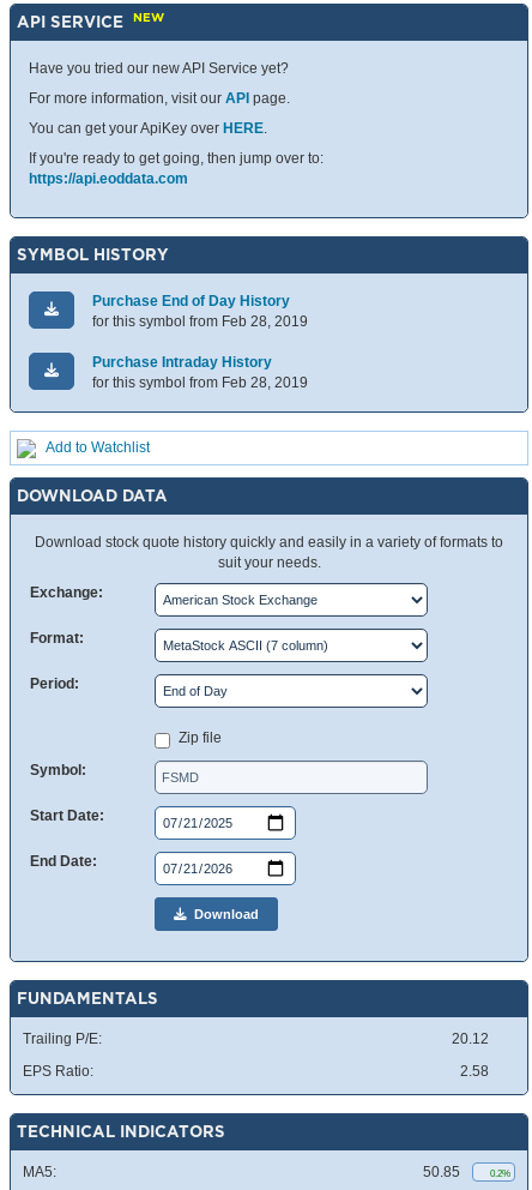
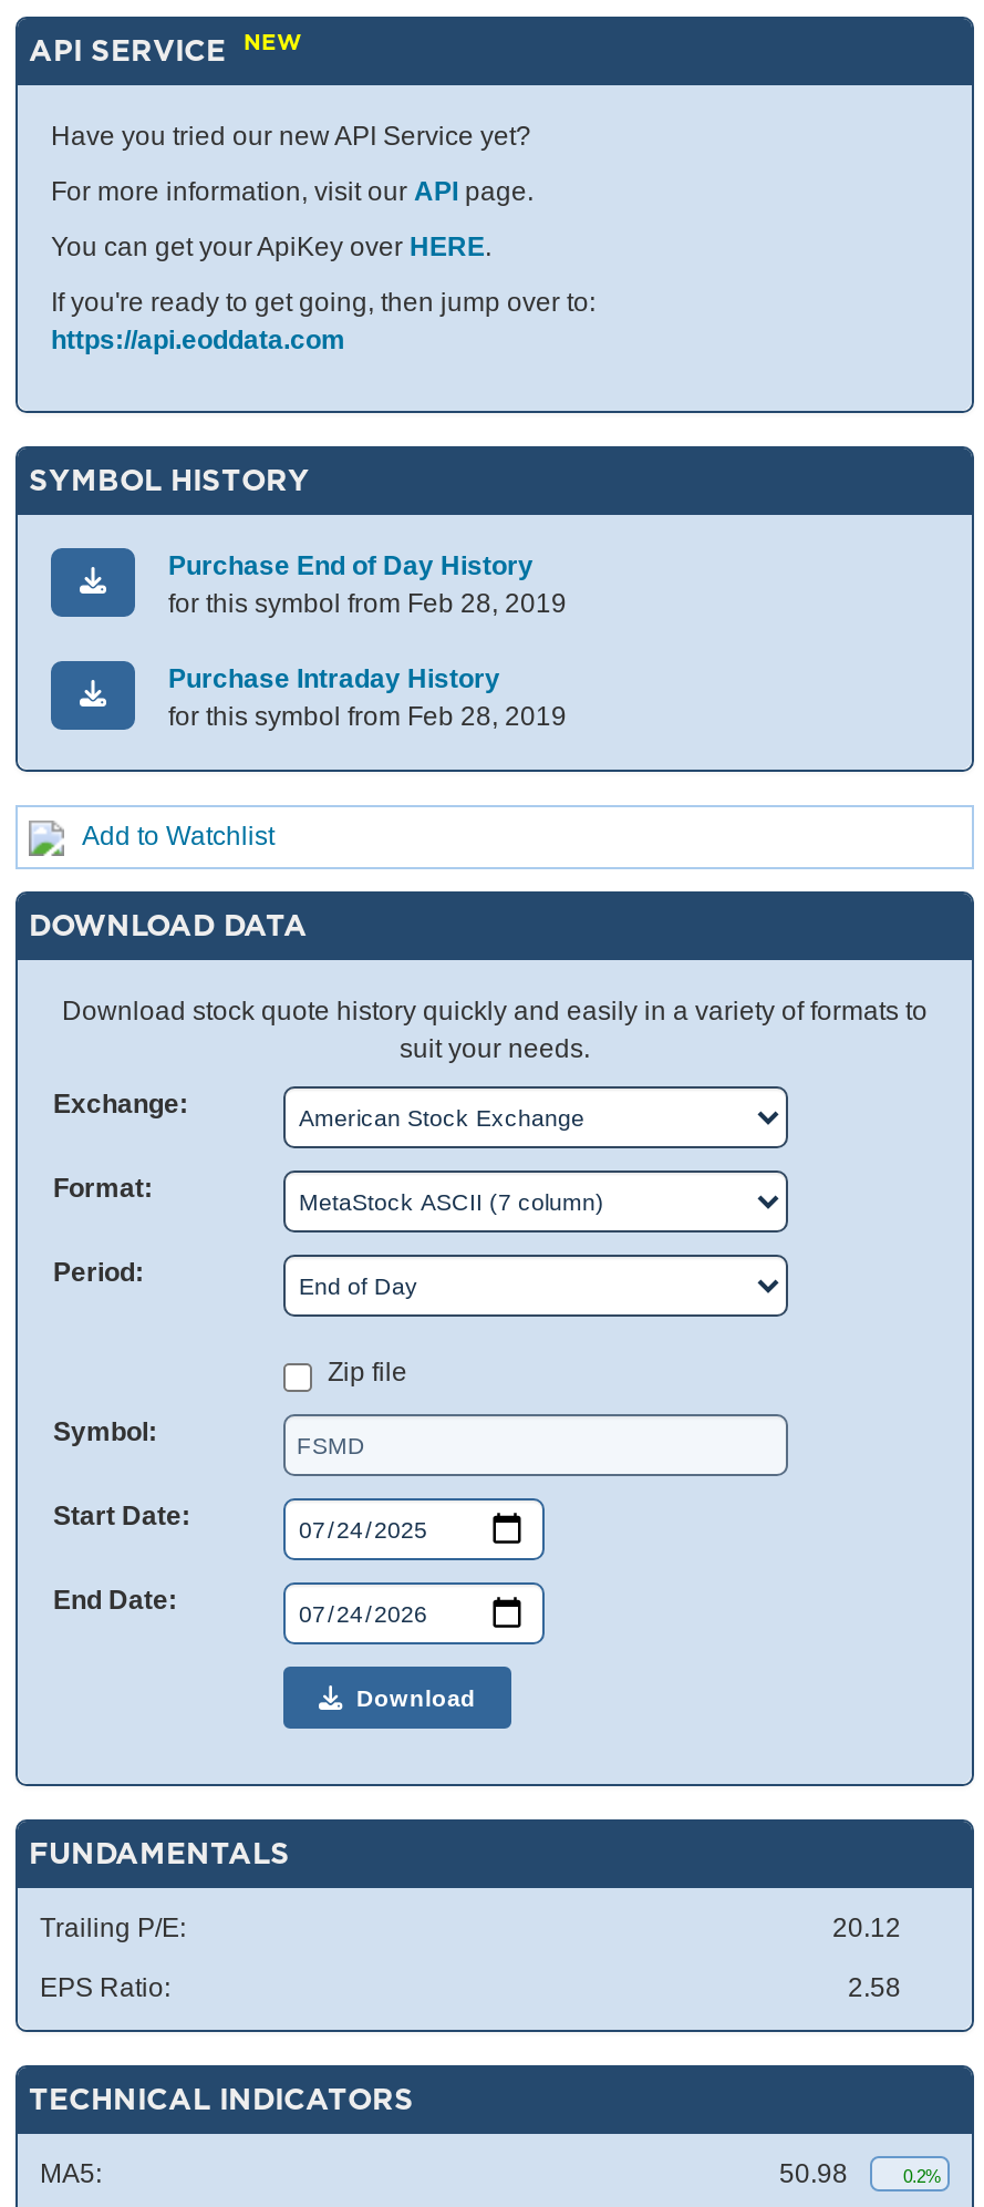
[423,1164,460,1181] 50.85 -> [779,2159,848,2190] 50.98

